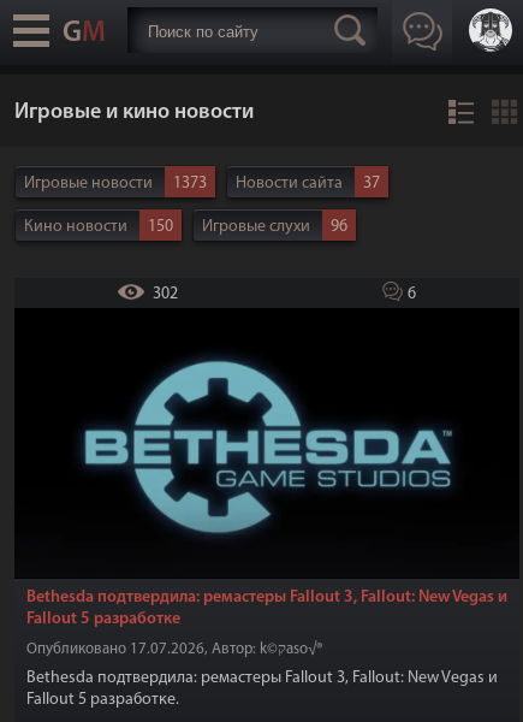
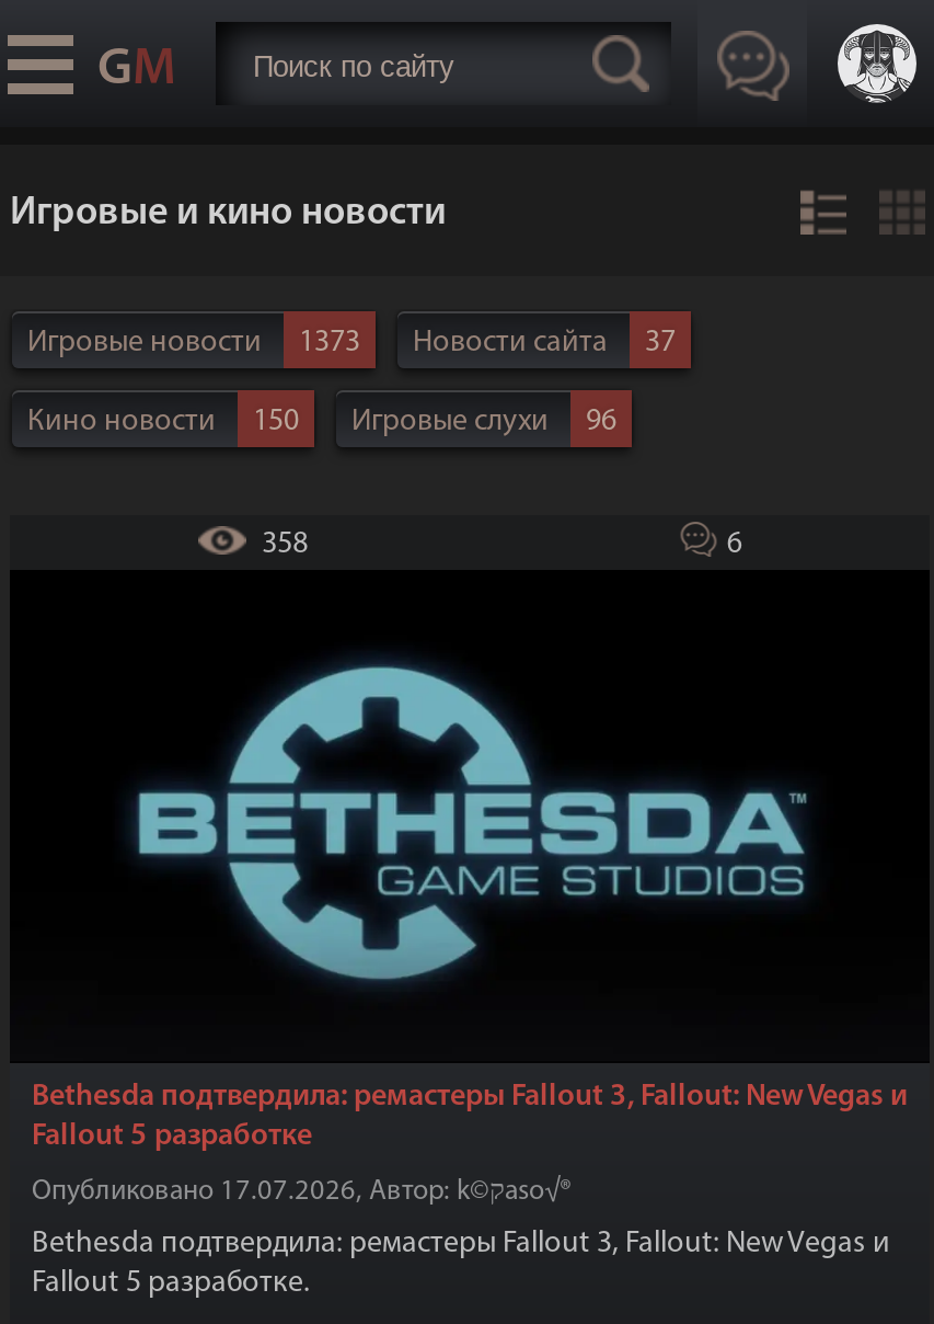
[153,285,178,303] 302 -> [262,528,308,561] 358

